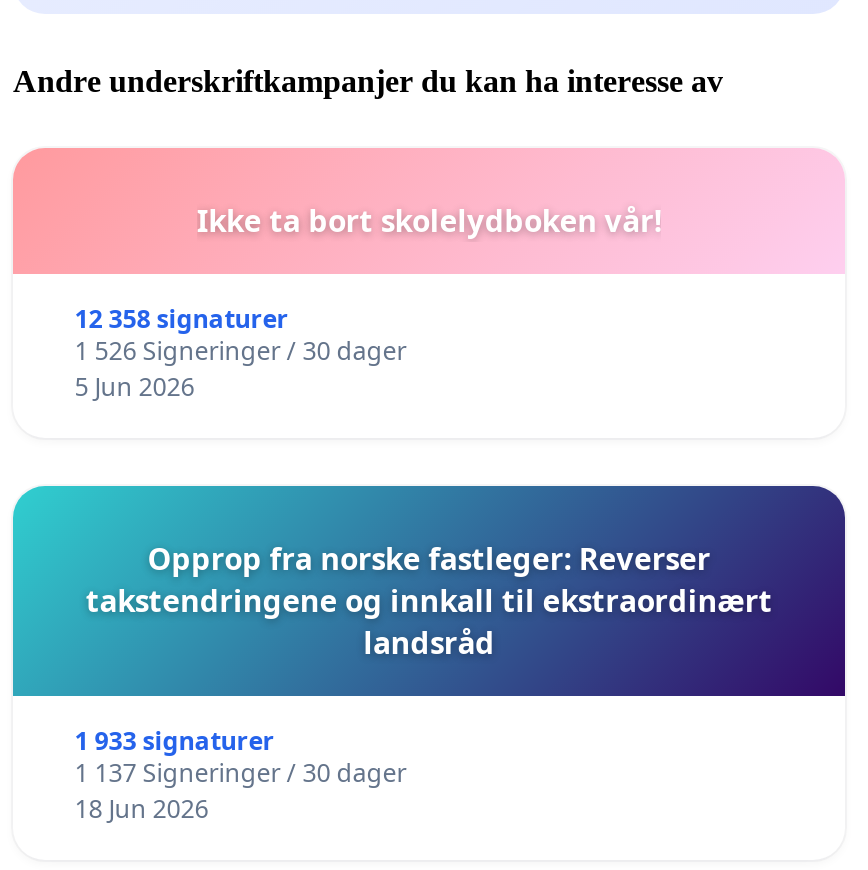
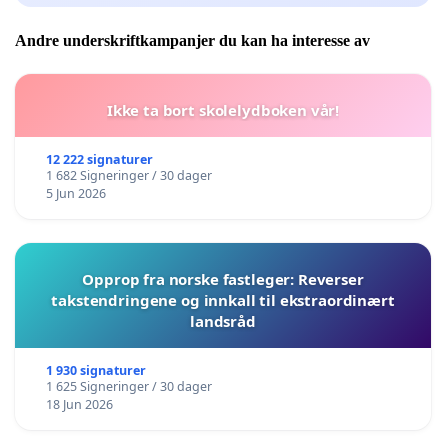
[75,302,289,336] 12 358 signaturer -> [46,151,153,168] 12 222 signaturer
[75,334,407,368] 1 526 Signeringer / 30 dager -> [46,167,212,184] 1 682 Signeringer / 30 dager
[75,724,275,758] 1 933 signaturer -> [46,362,146,379] 1 930 signaturer
[75,756,407,790] 1 137 Signeringer / 30 dager -> [46,378,212,395] 1 625 Signeringer / 30 dager

